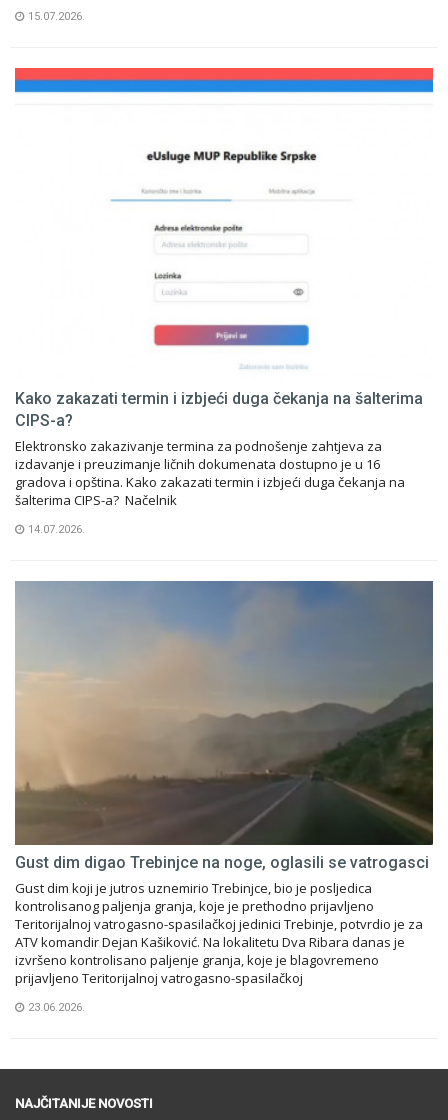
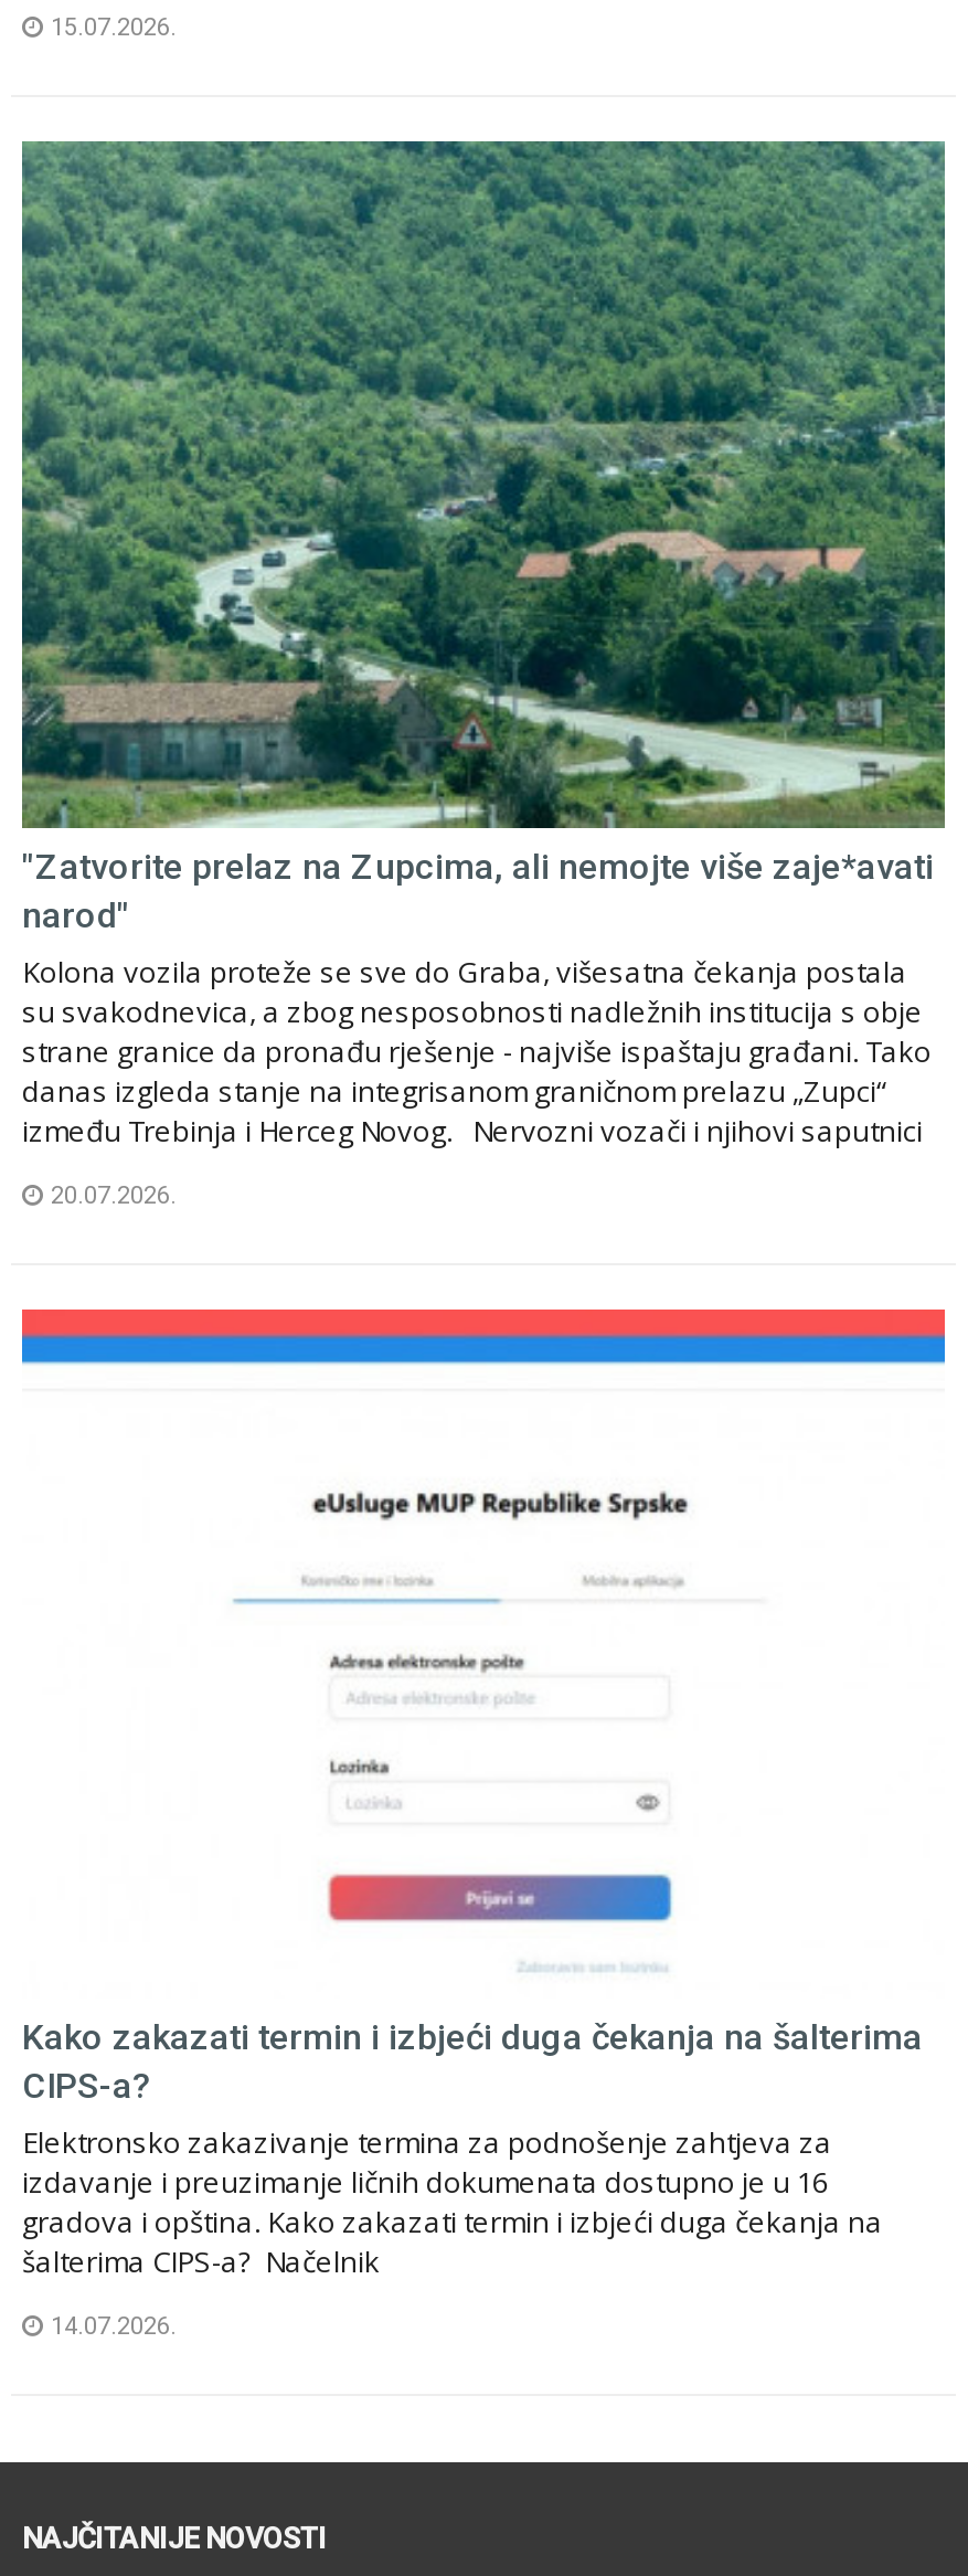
none -> [20,139,947,1209] [image] | "Zatvorite prelaz na Zupcima, ali nemojte više zaje*avati | narod" | Kolona vozila proteže se sve do Graba, višesatna čekanja postala | su svakodnevica, a zbog nesposobnosti nadležnih institucija s obje | strane granice da pronađu rješenje - najviše ispaštaju građani. Tako | danas izgleda stanje na integrisanom graničnom prelazu „Zupci“ | između Trebinja i Herceg Novog. Nervozni vozači i njihovi saputnici | 20.07.2026.
moved [15,389,423,536] -> [22,2017,923,2342]: Kako zakazati termin i izbjeći duga čekanja na šalterima | CIPS-a? | Elektronsko zakazivanje termina za podnošenje zahtjeva za | izdavanje i preuzimanje ličnih dokumenata dostupno je u 16 | gradova i opština. Kako zakazati termin i izbjeći duga čekanja na | šalterima CIPS-a? Načelnik | 14.07.2026.
[14,580,434,1014] [image] | Gust dim digao Trebinjce na noge, oglasili se vatrogasci | Gust dim koji je jutros uznemirio Trebinjce, bio je posljedica | kontrolisanog paljenja granja, koje je prethodno prijavljeno | Teritorijalnoj vatrogasno-spasilačkoj jedinici Trebinje, potvrdio je za | ATV komandir Dejan Kašiković. Na lokalitetu Dva Ribara danas je | izvršeno kontrolisano paljenje granja, koje je blagovremeno | prijavljeno Teritorijalnoj vatrogasno-spasilačkoj | 23.06.2026. -> none

